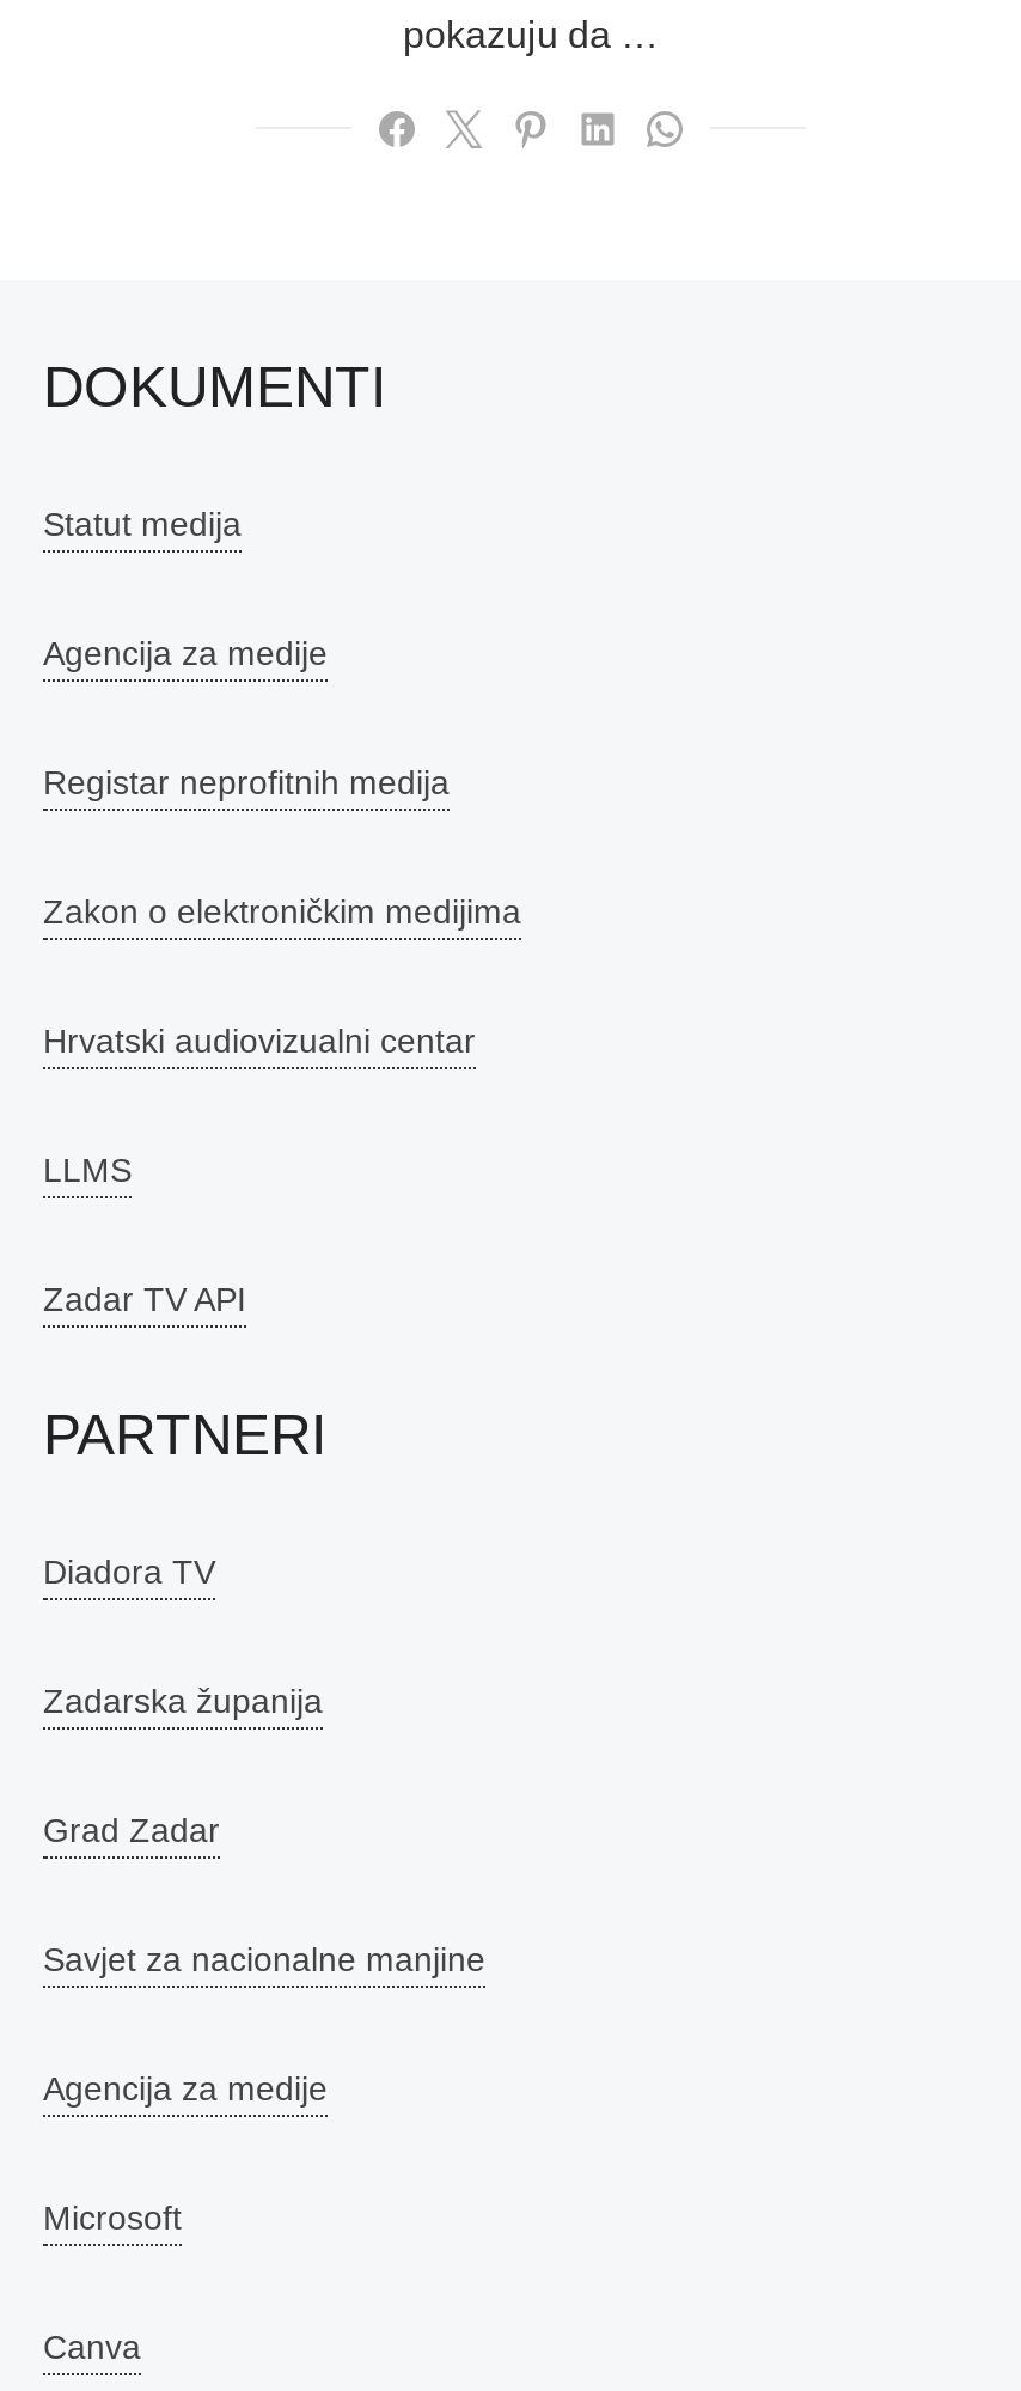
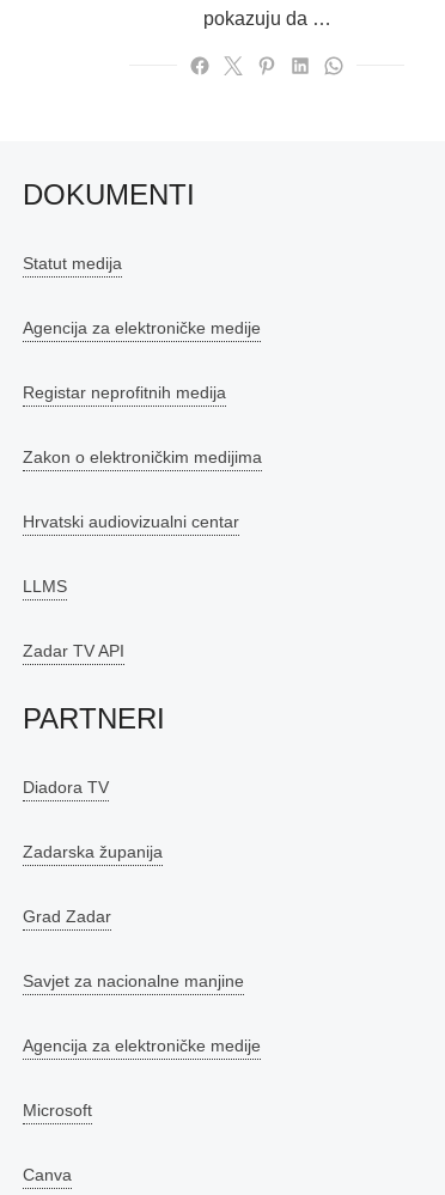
[43,634,328,672] Agencija za medije -> [23,318,261,337] Agencija za elektroničke medije
[43,2069,328,2108] Agencija za medije -> [23,1036,261,1055] Agencija za elektroničke medije

